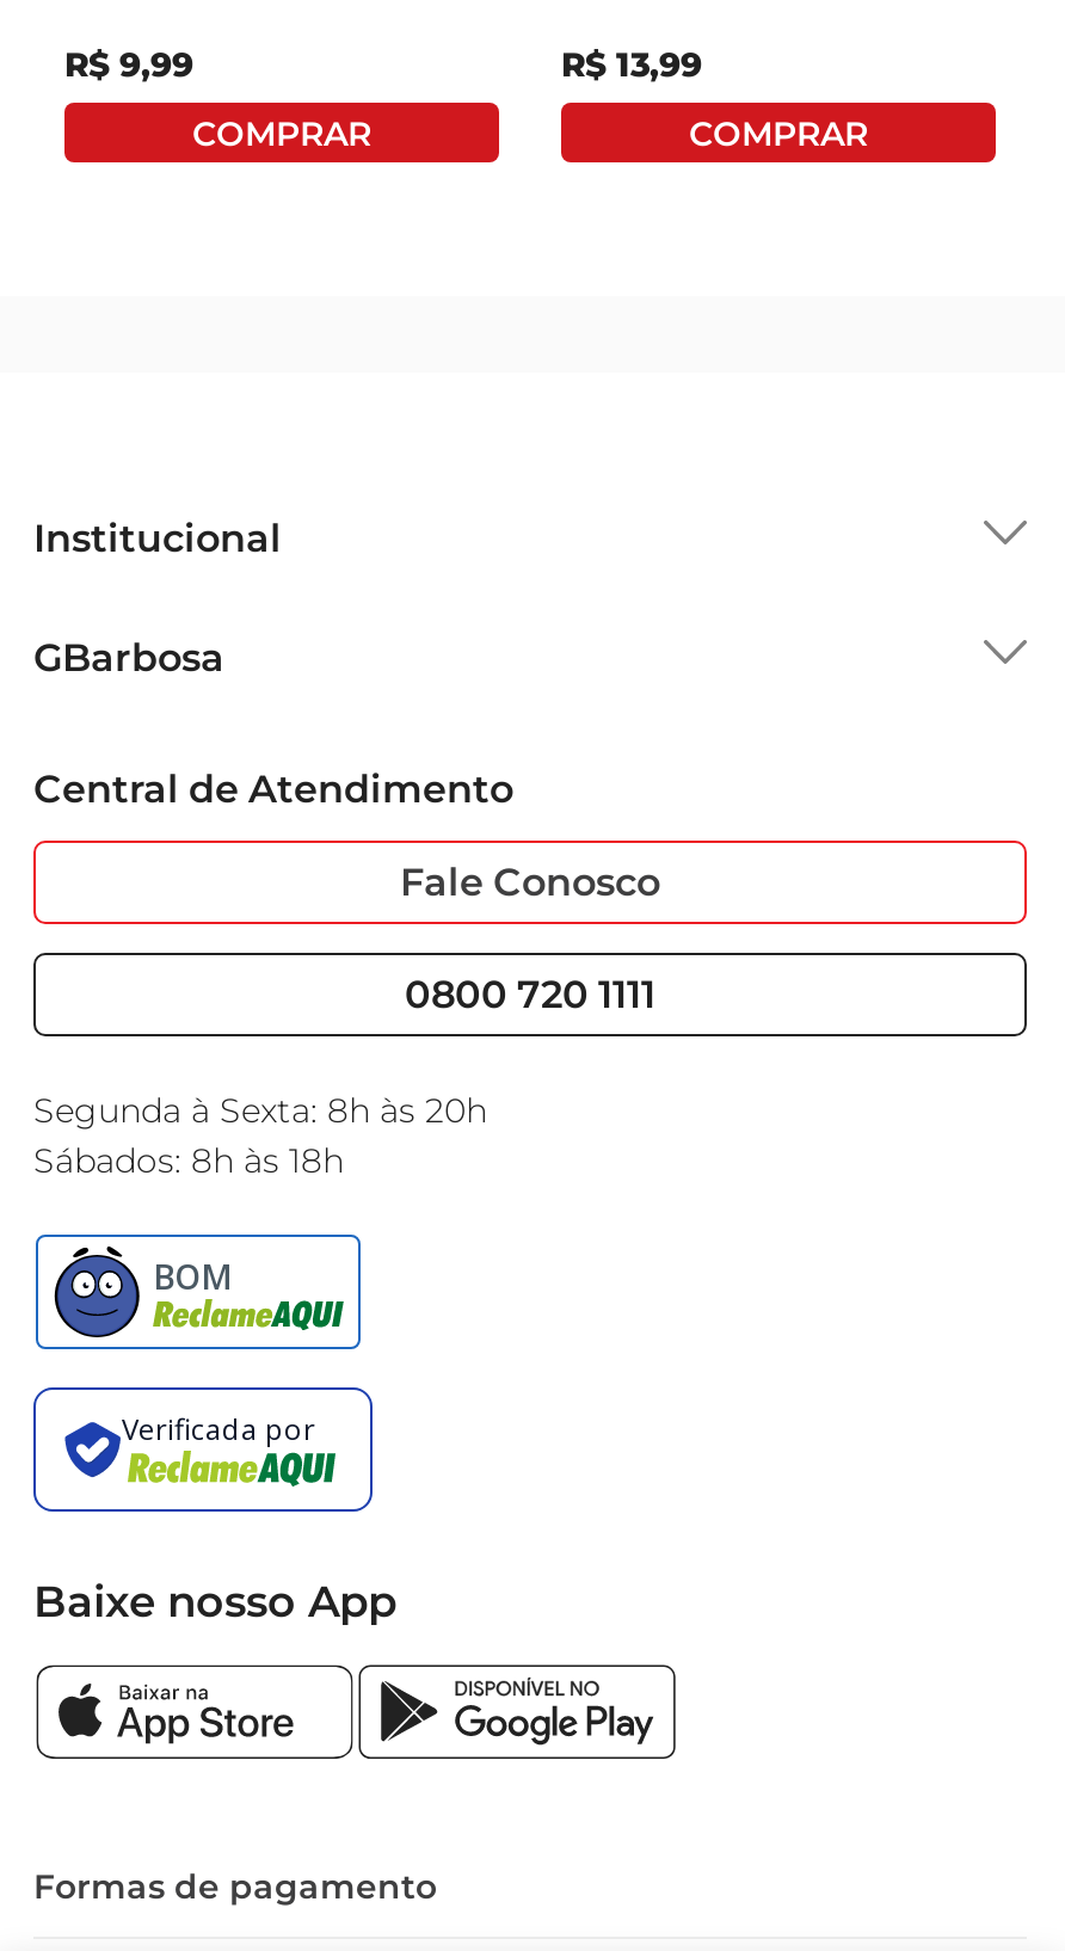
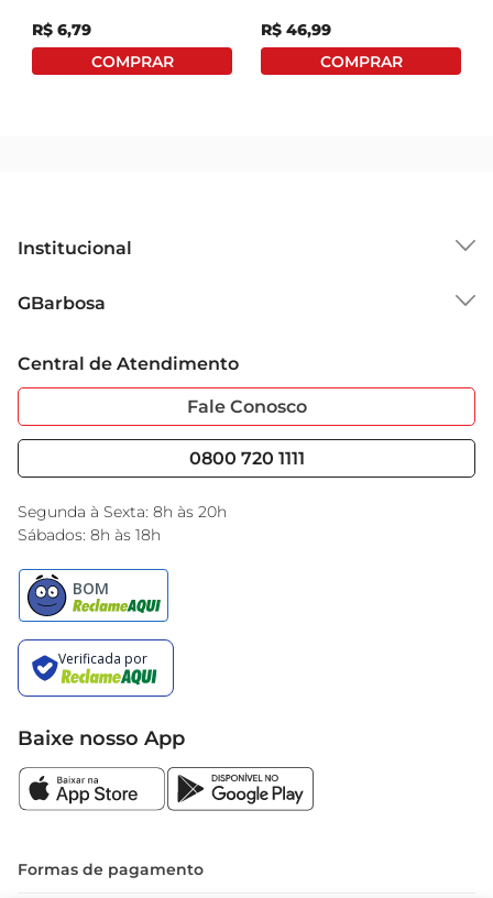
[64,43,193,86] R$ 9,99 -> [32,20,91,40] R$ 6,79
[561,43,702,86] R$ 13,99 -> [261,20,331,40] R$ 46,99

